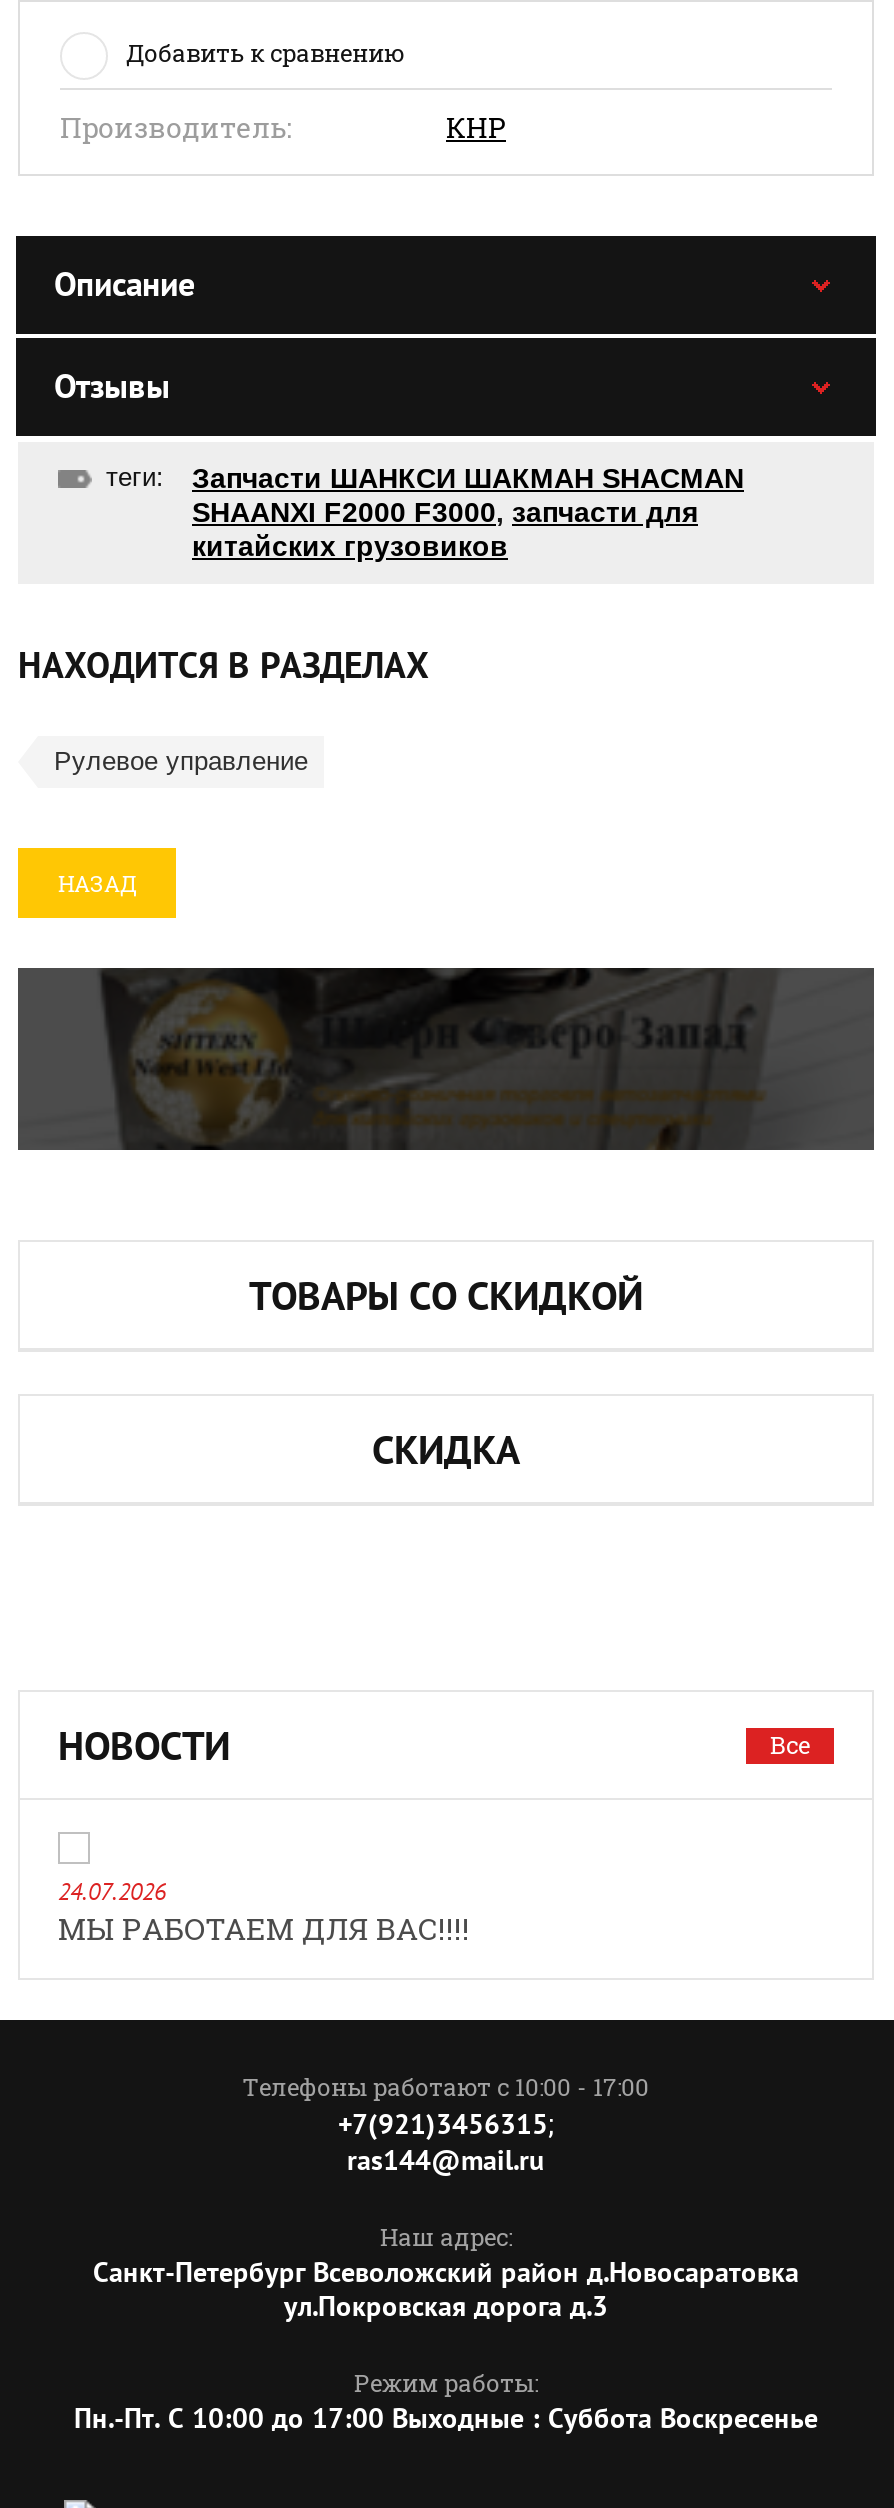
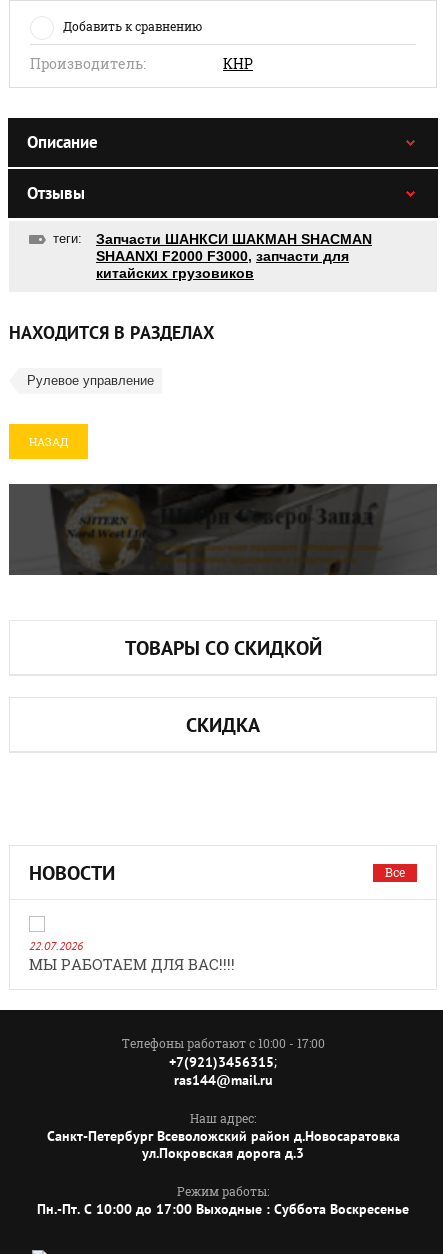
[58,1876,166,1906] 24.07.2026 -> [29,938,83,953] 22.07.2026

